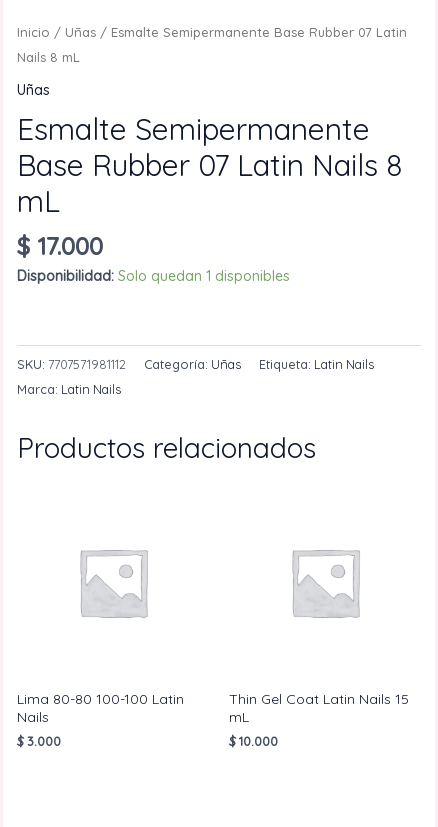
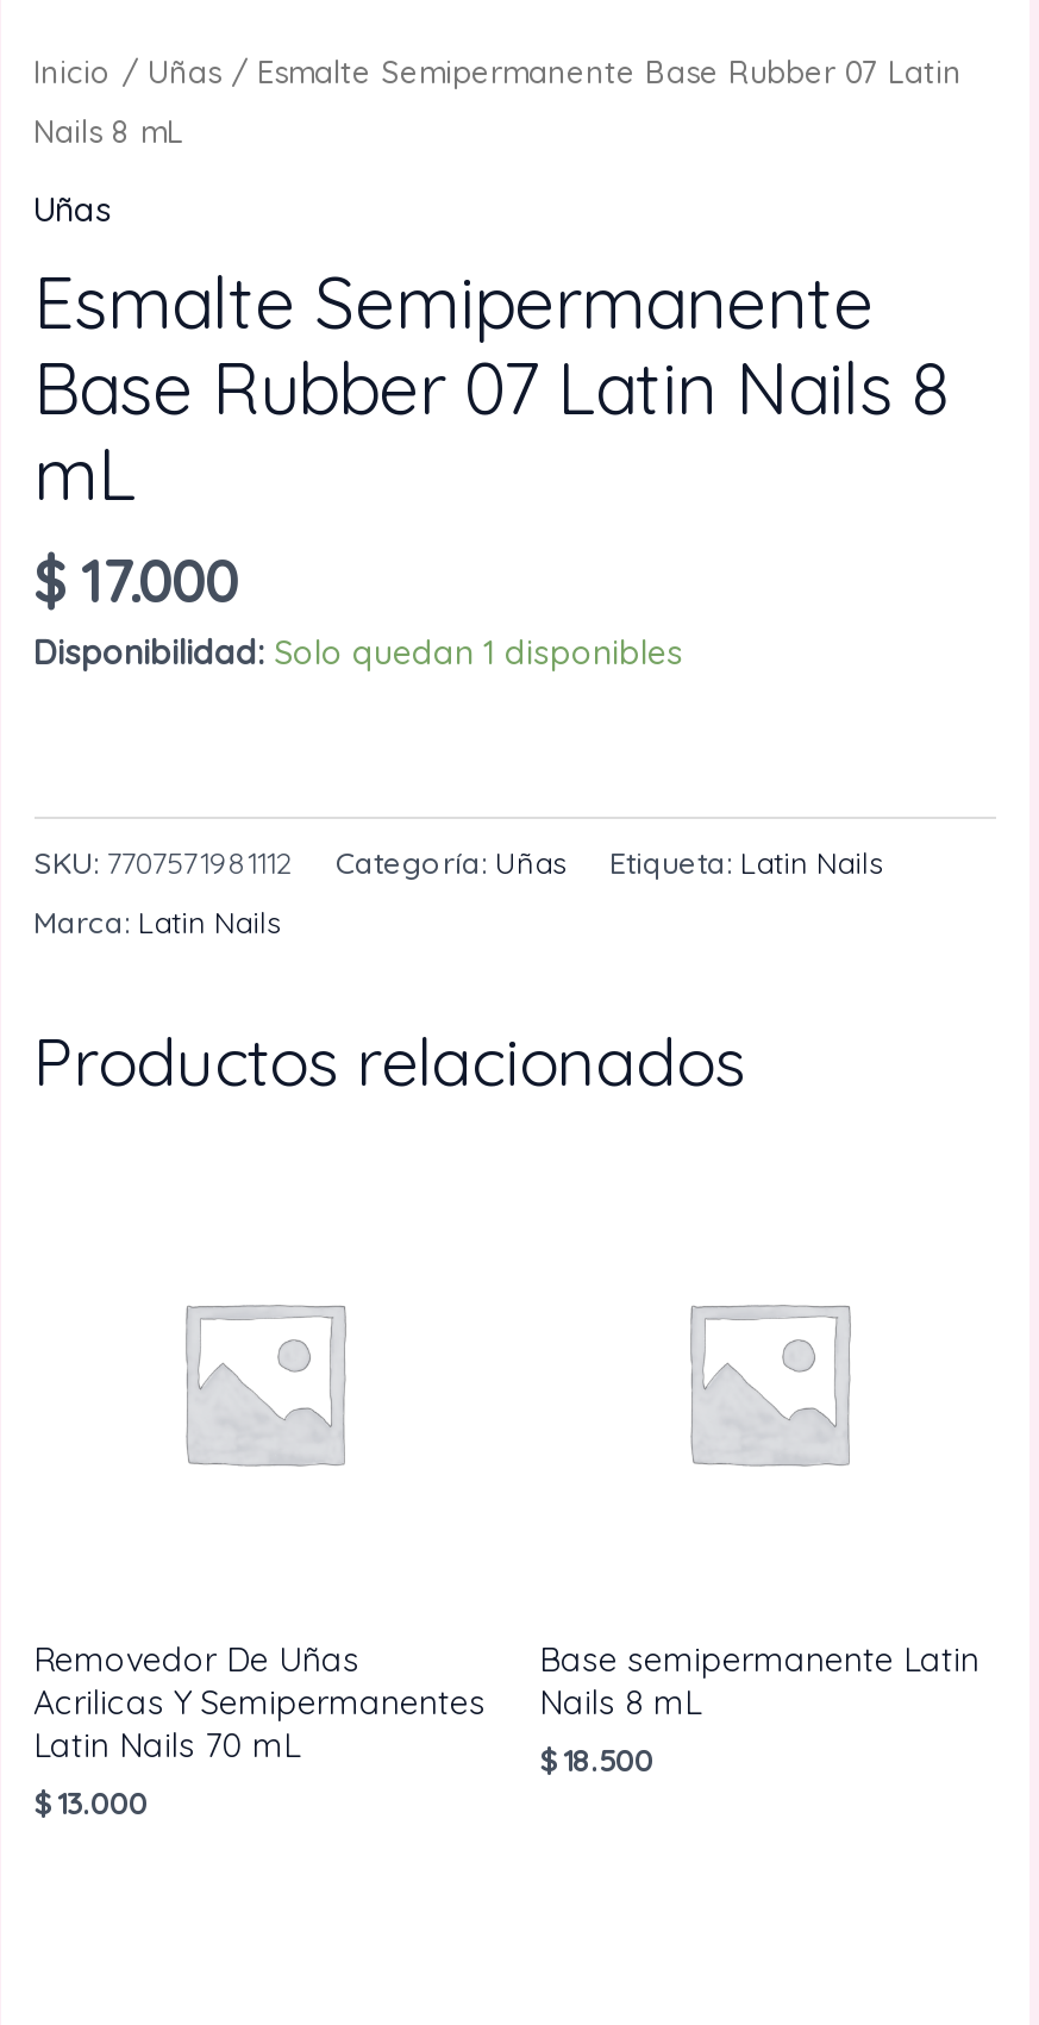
[16,690,183,749] Lima 80-80 100-100 Latin | Nails | $3.000 -> [33,1637,486,1821] Removedor De Uñas | Acrilicas Y Semipermanentes | Latin Nails 70 mL | $13.000
[229,690,409,749] Thin Gel Coat Latin Nails 15 | mL | $10.000 -> [539,1637,979,1778] Base semipermanente Latin | Nails 8 mL | $18.500

